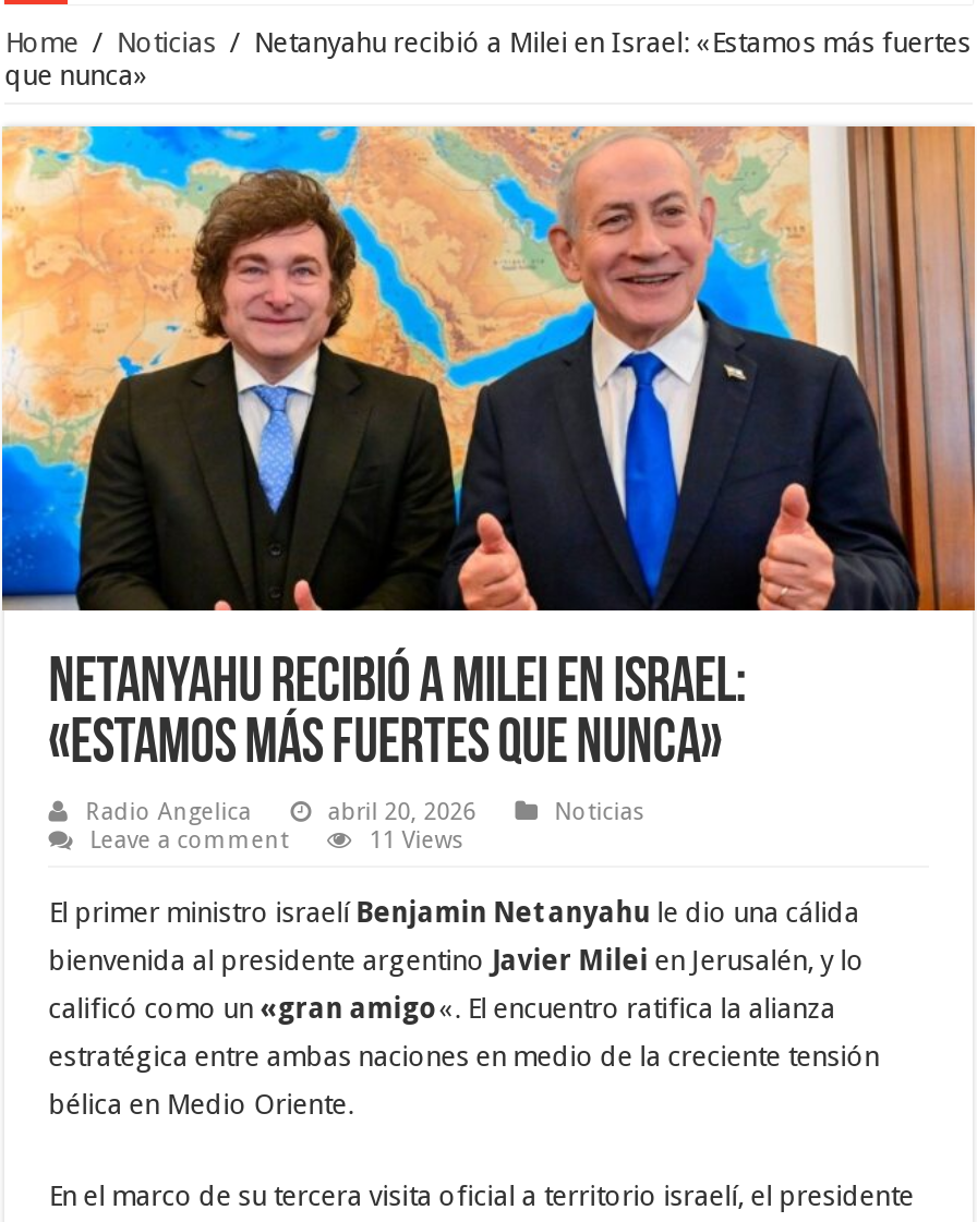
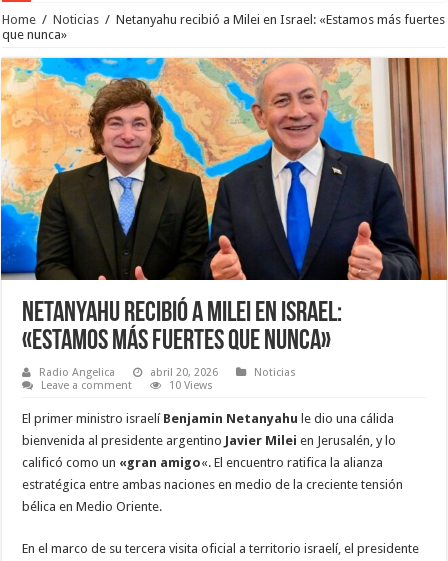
[369,827,465,855] 11 Views -> [169,379,213,392] 10 Views

